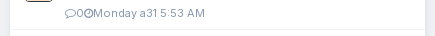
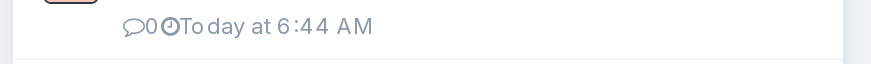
[76,6,205,20] 0 Monday a31 5:53 AM -> [145,12,373,40] 0 Today at 6:44 AM

